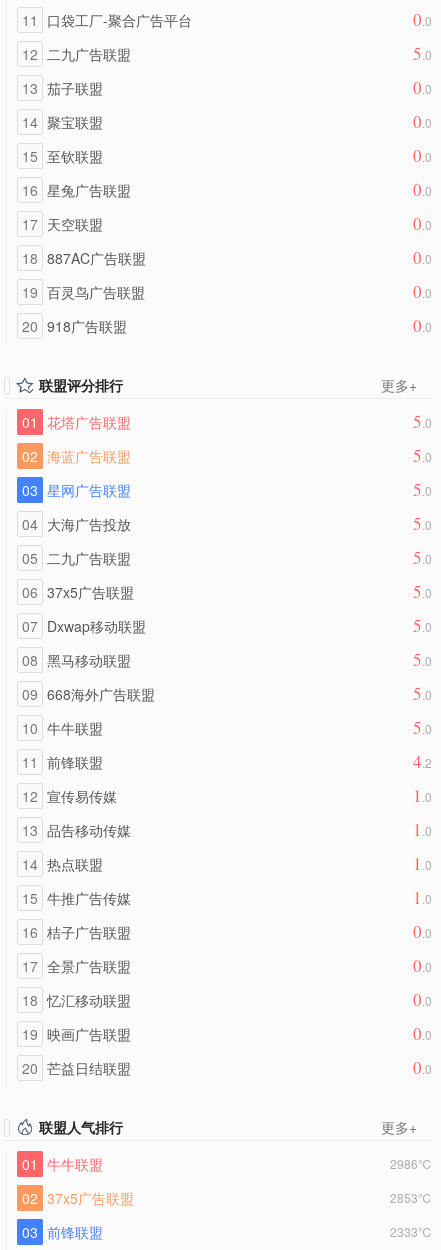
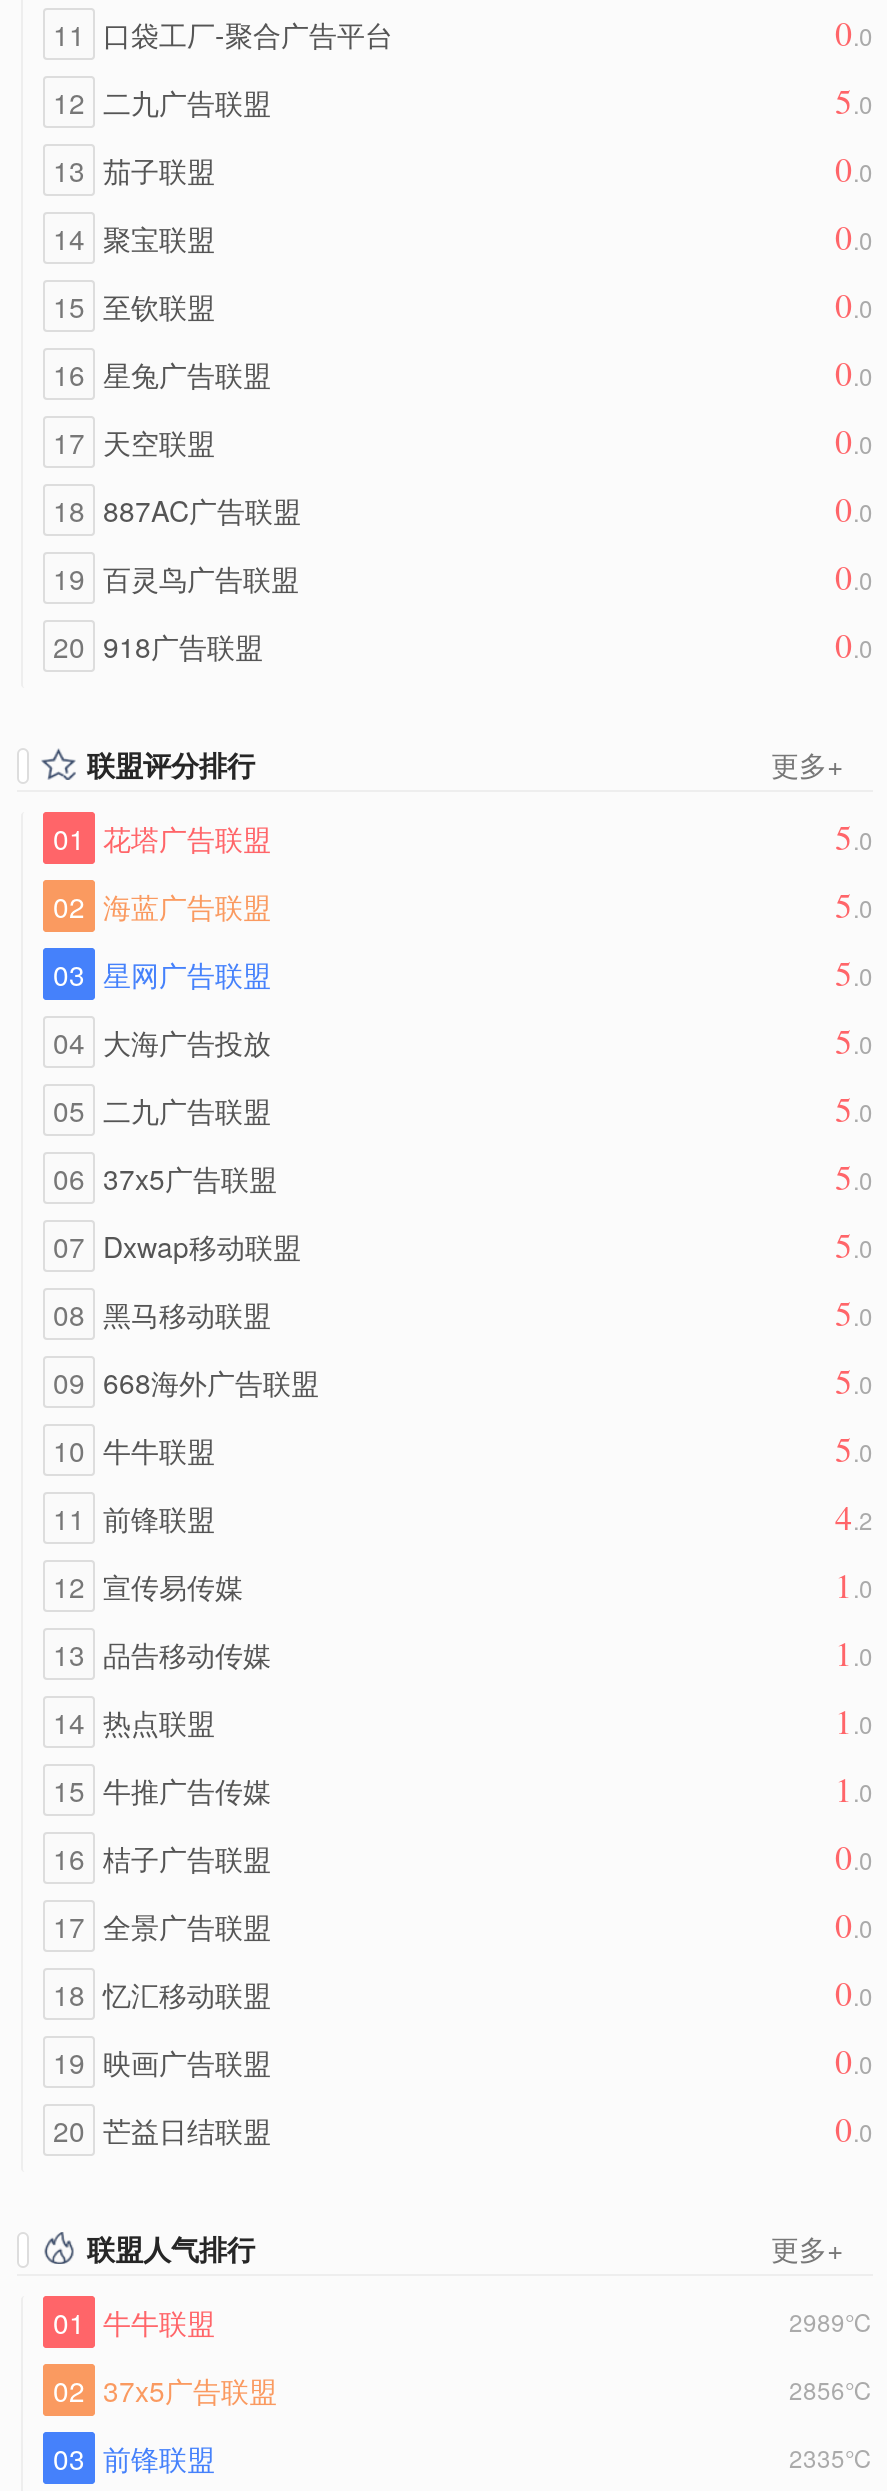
[390,1155,432,1172] 2986℃ -> [789,2303,873,2337] 2989℃
[390,1189,432,1206] 2853℃ -> [789,2371,873,2405] 2856℃
[390,1223,432,1240] 2333℃ -> [789,2439,873,2473] 2335℃

